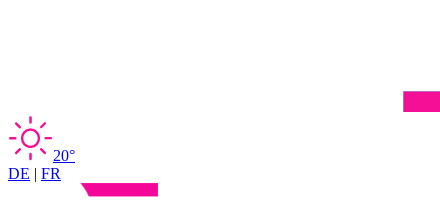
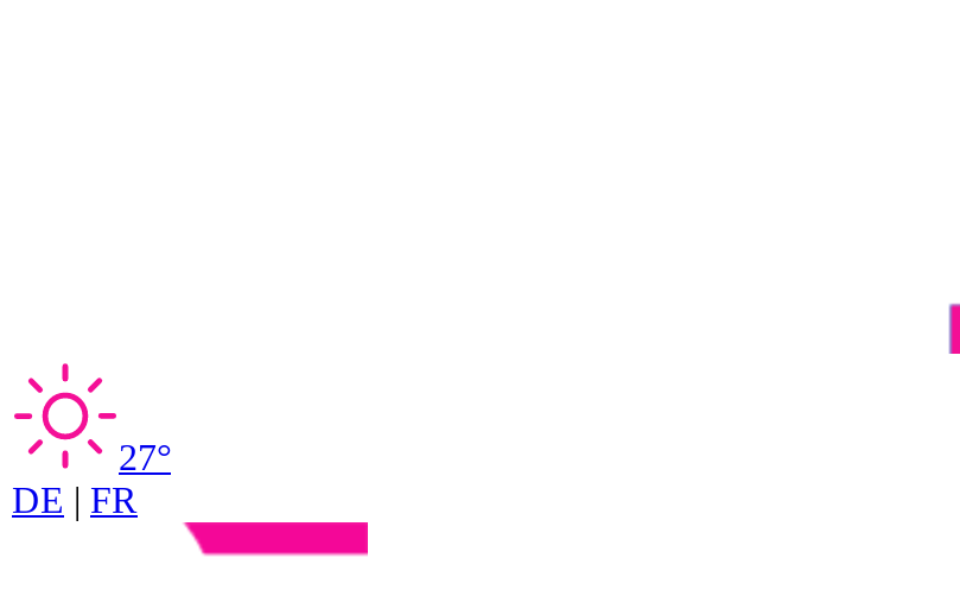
[53,147,75,164] 20° -> [119,437,171,477] 27°

